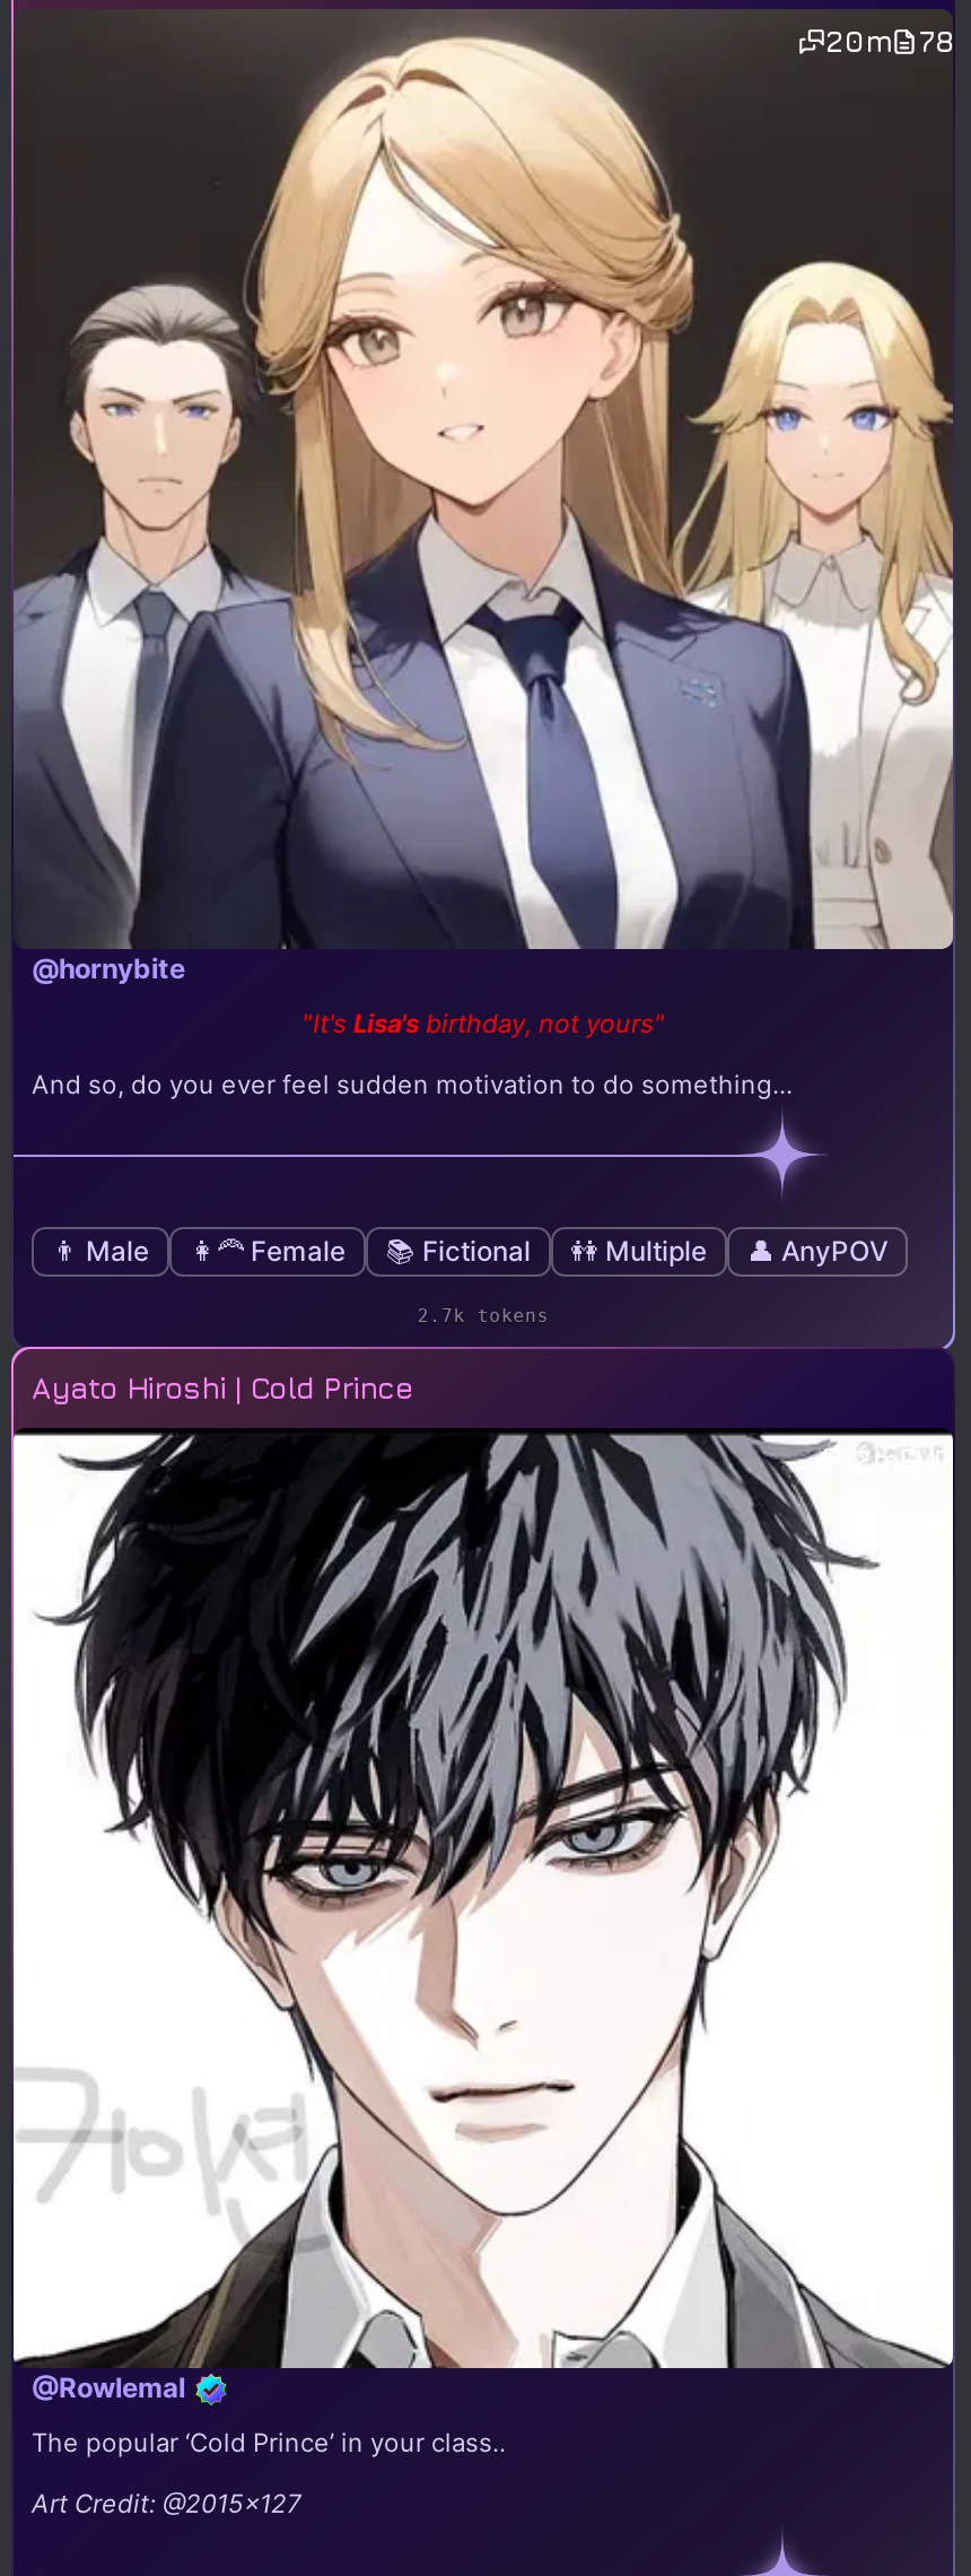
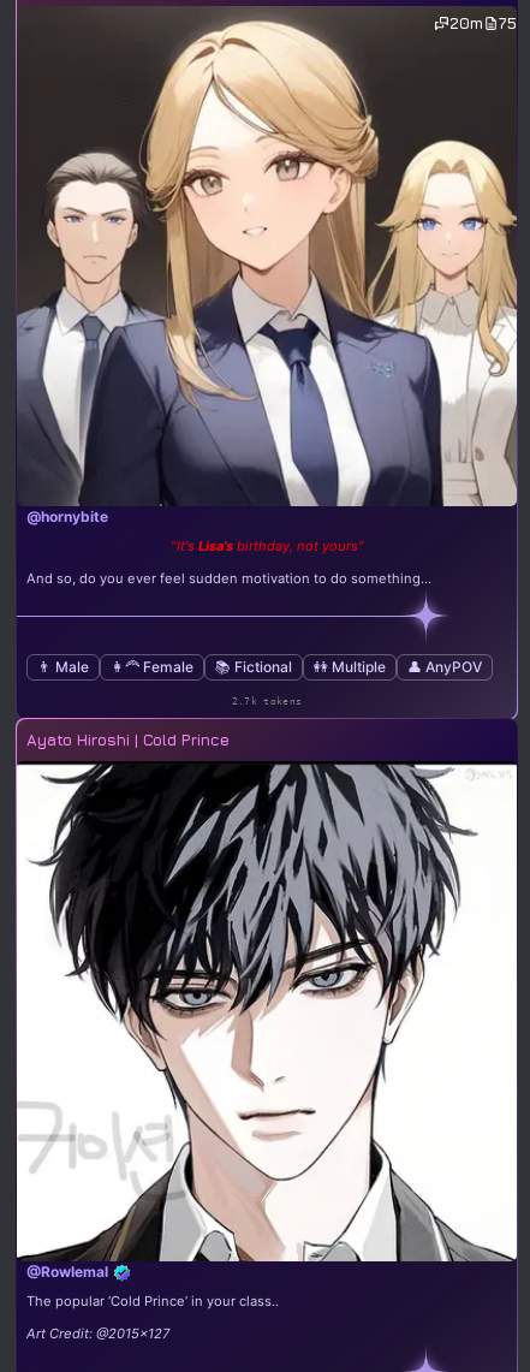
[919,22,953,59] 78 -> [499,13,517,32] 75

